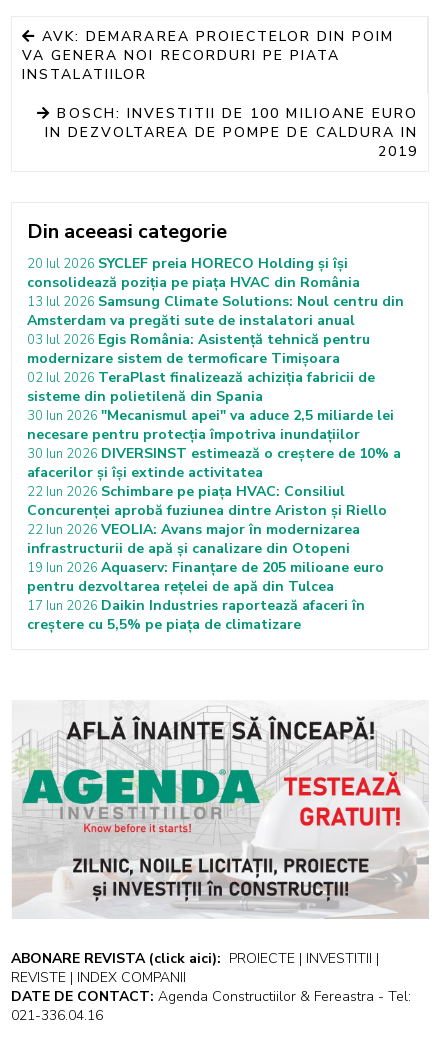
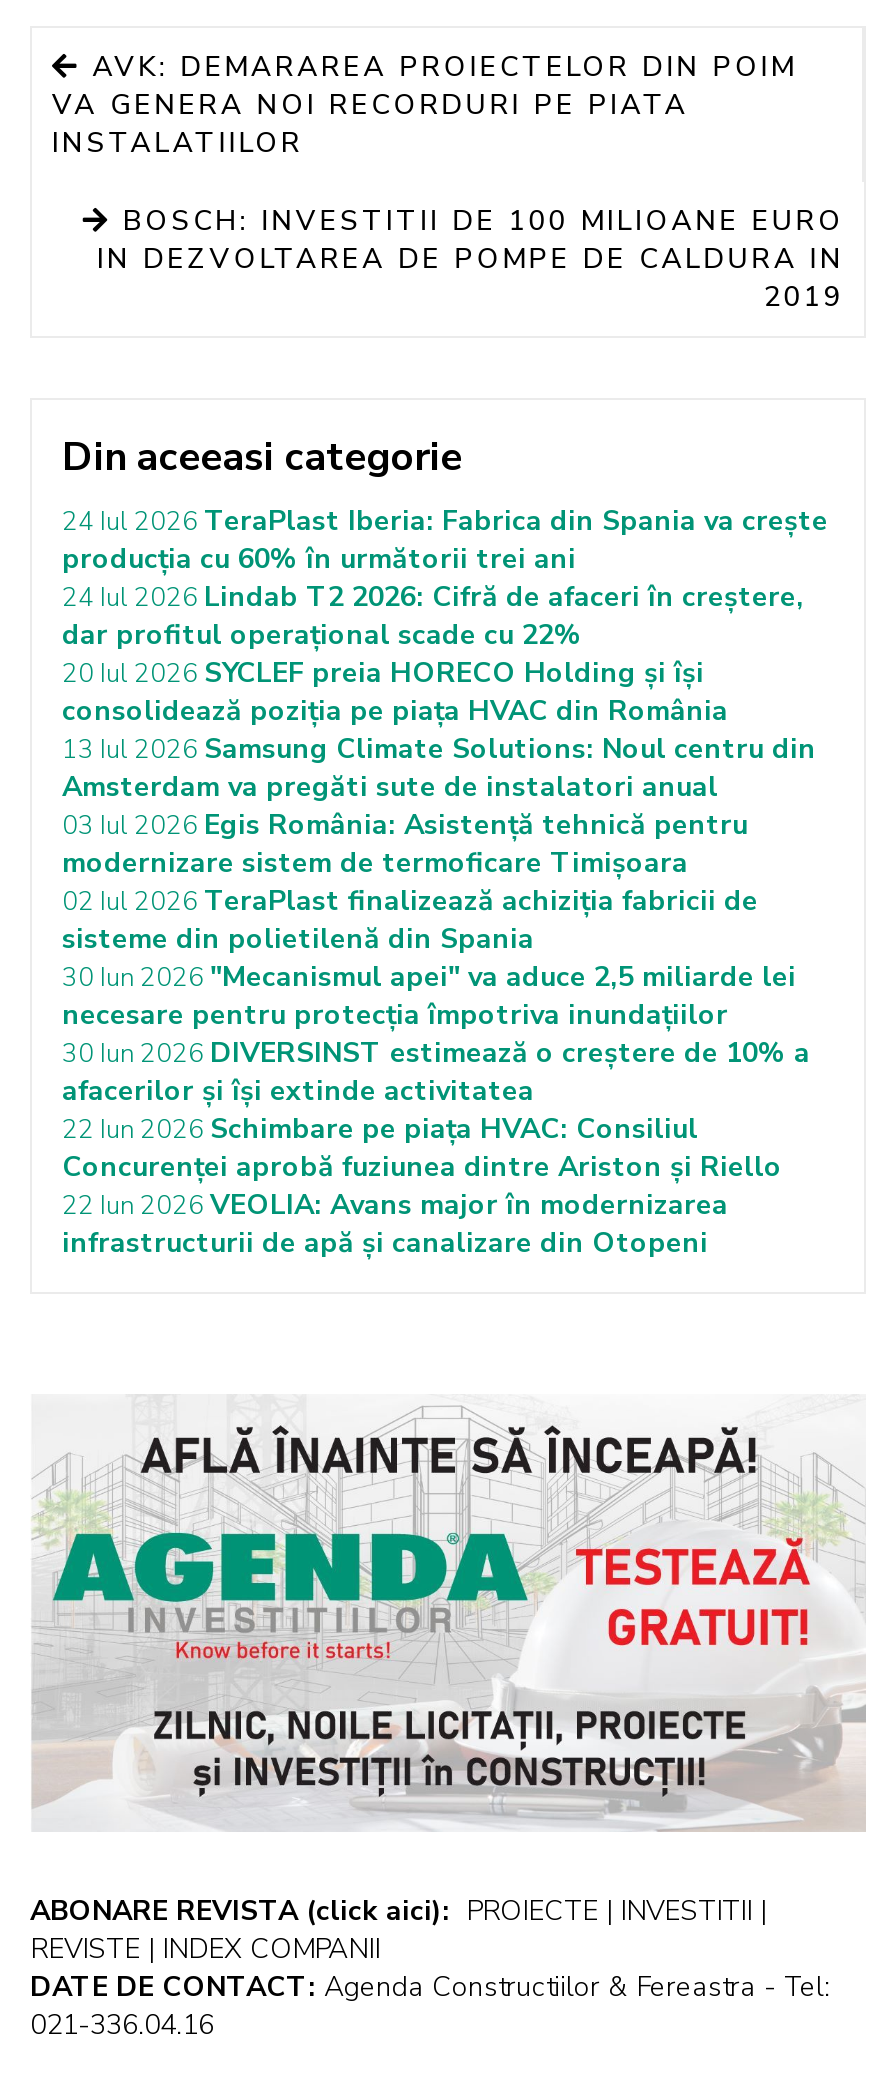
none -> [62,502,828,654] 24 Iul 2026 TeraPlast Iberia: Fabrica din Spania va crește | producția cu 60% în următorii trei ani | 24 Iul 2026 Lindab T2 2026: Cifră de afaceri în creștere, | dar profitul operațional scade cu 22%
moved [27,254,404,558] -> [62,654,816,1262]: 20 Iul 2026 SYCLEF preia HORECO Holding și își | consolidează poziția pe piața HVAC din România | 13 Iul 2026 Samsung Climate Solutions: Noul centru din | ... | 22 Iun 2026 VEOLIA: Avans major în modernizarea | infrastructurii de apă și canalizare din Otopeni
[27,558,384,634] 19 Iun 2026 Aquaserv: Finanțare de 205 milioane euro | pentru dezvoltarea rețelei de apă din Tulcea | 17 Iun 2026 Daikin Industries raportează afaceri în | creștere cu 5,5% pe piața de climatizare -> none

